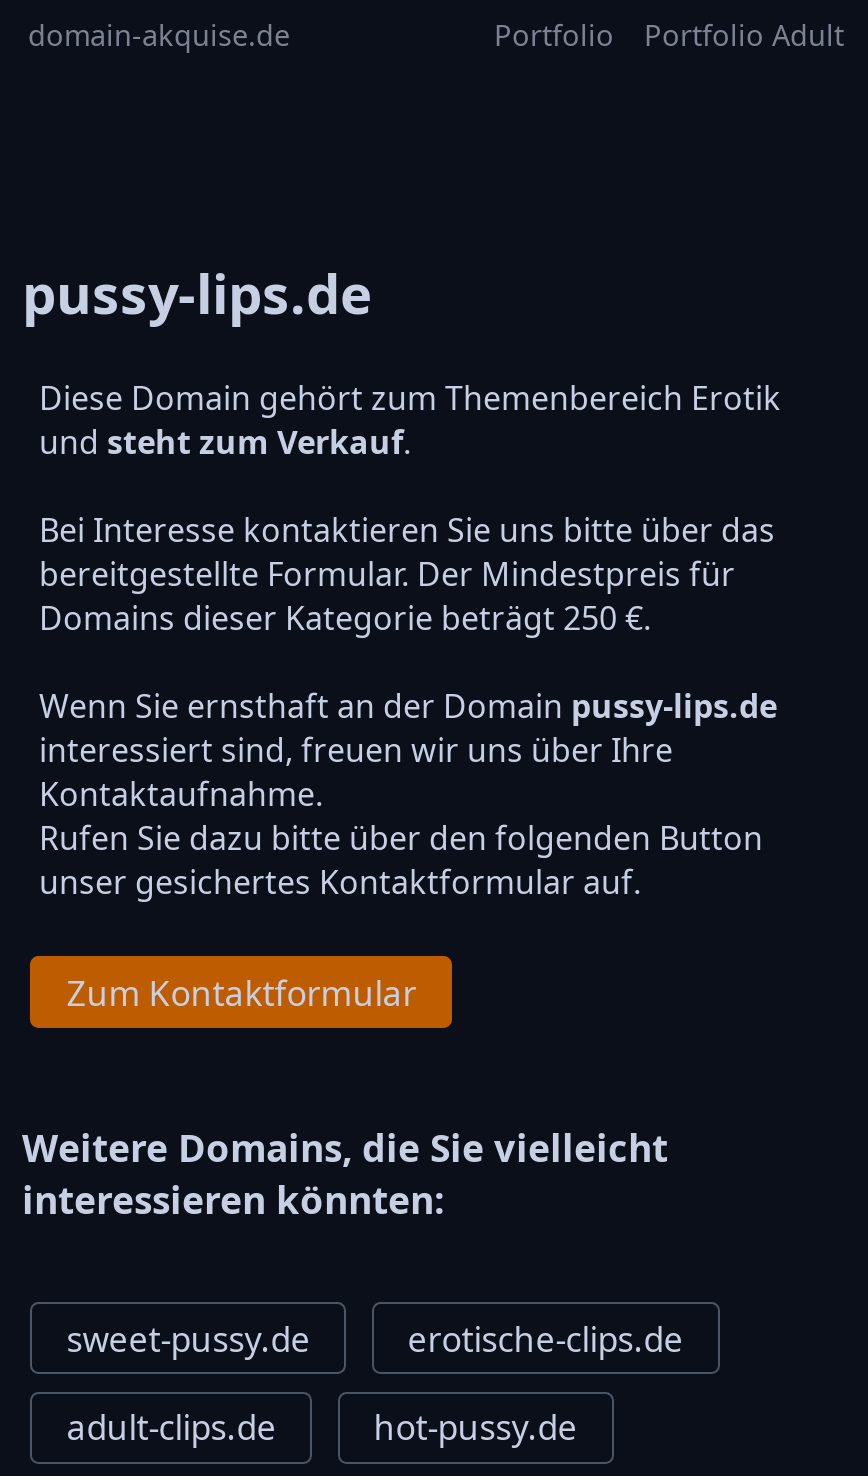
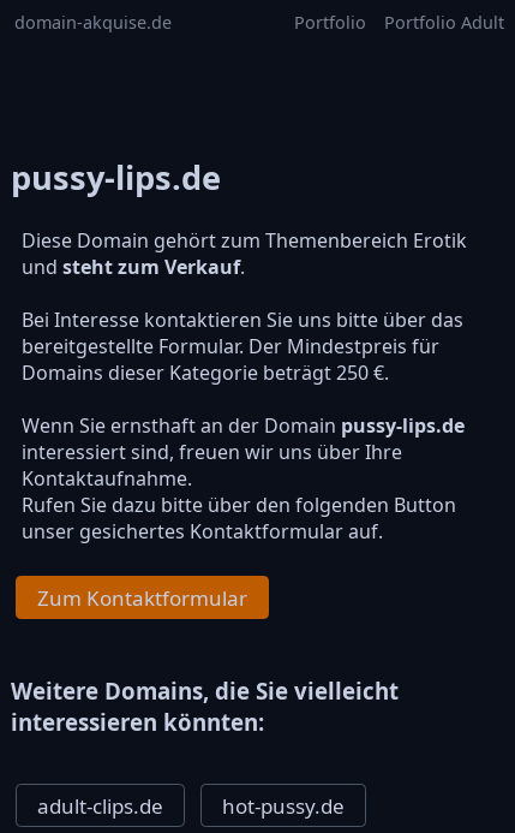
[66,1315,684,1361] sweet-pussy.de | erotische-clips.de -> none

